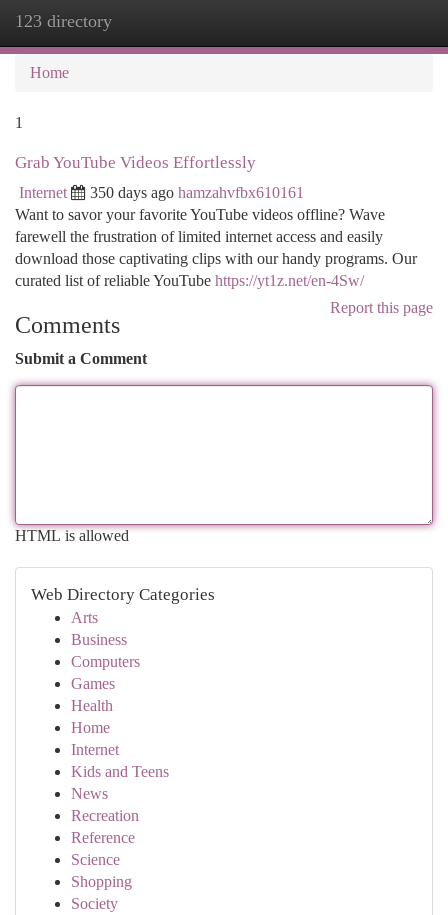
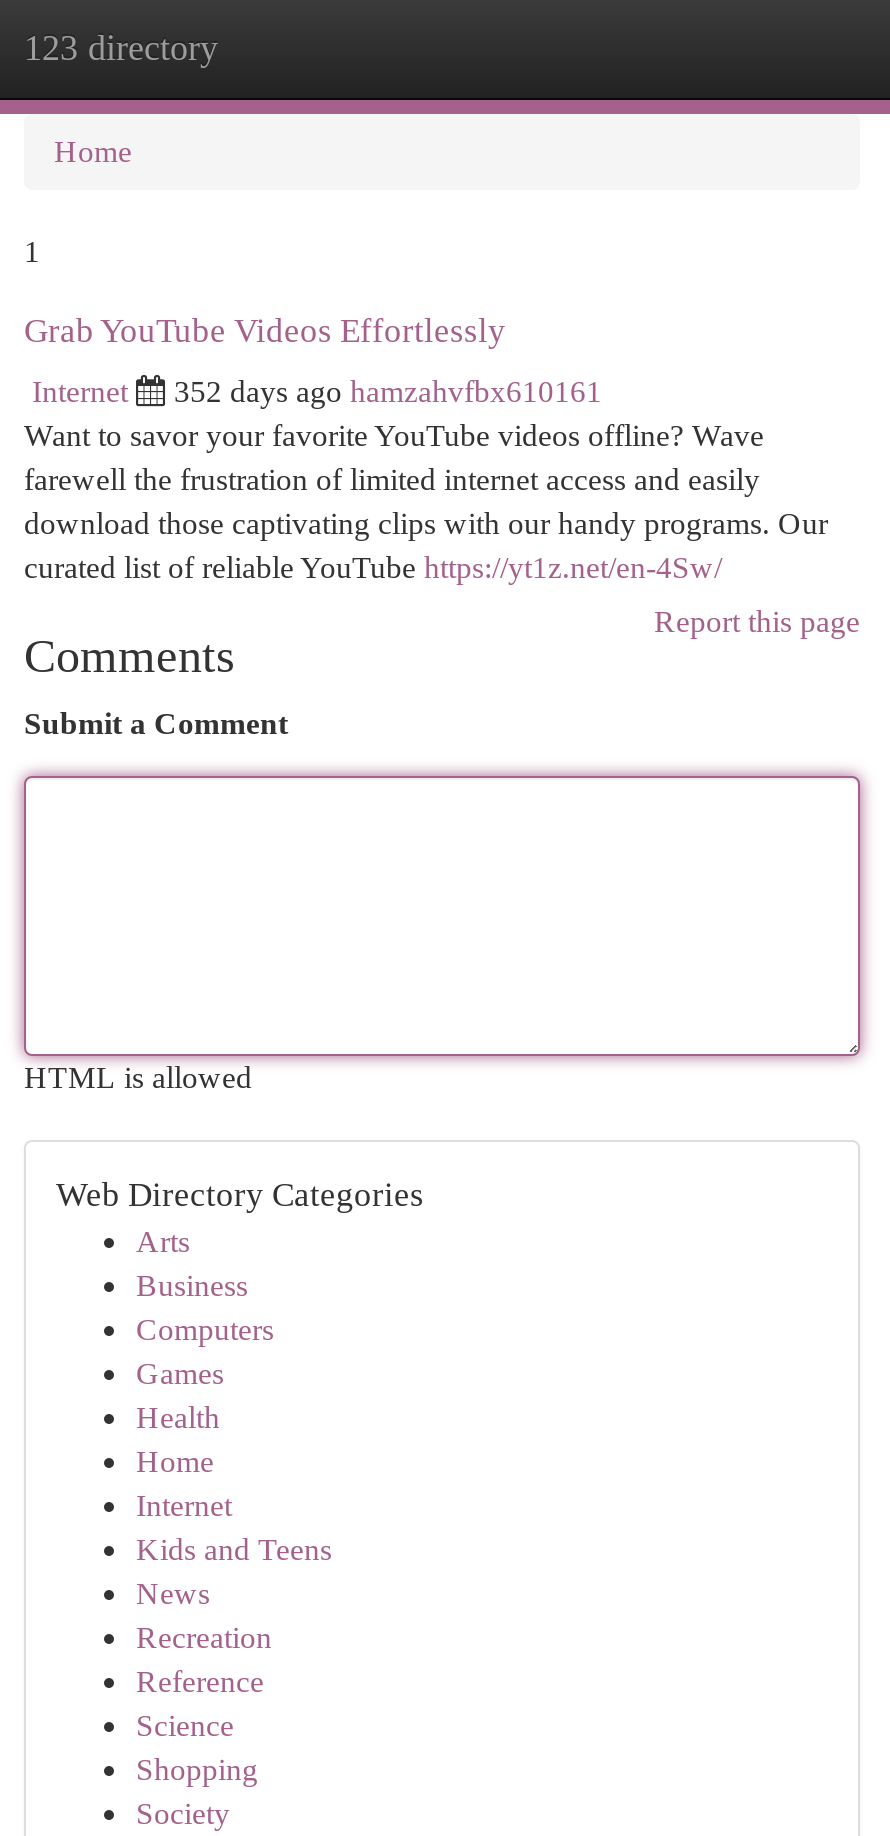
[90,184,304,201] 350 days ago hamzahvfbx610161 -> [174,374,602,408] 352 days ago hamzahvfbx610161

